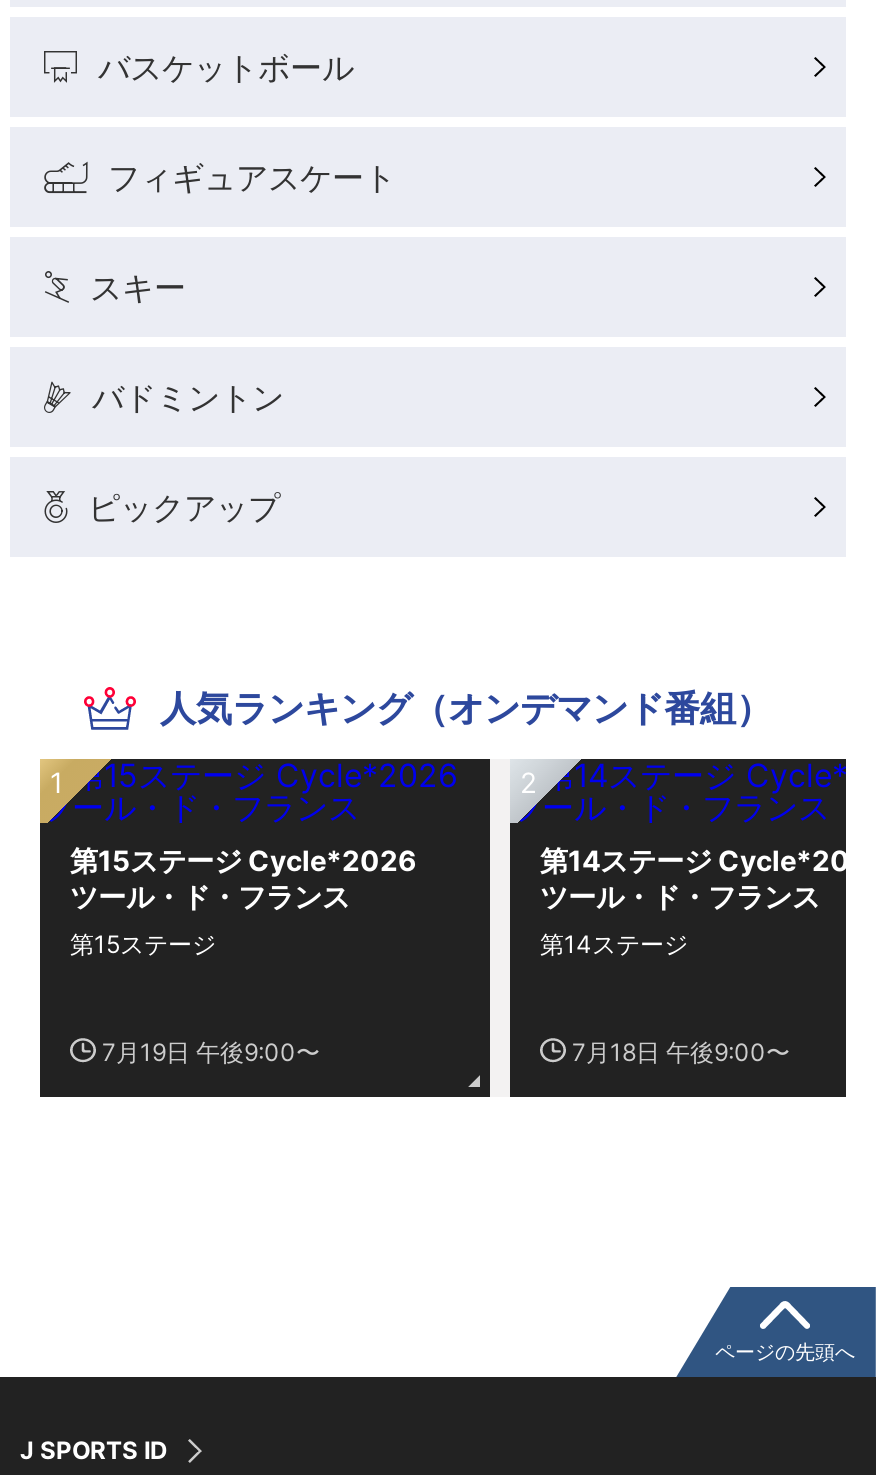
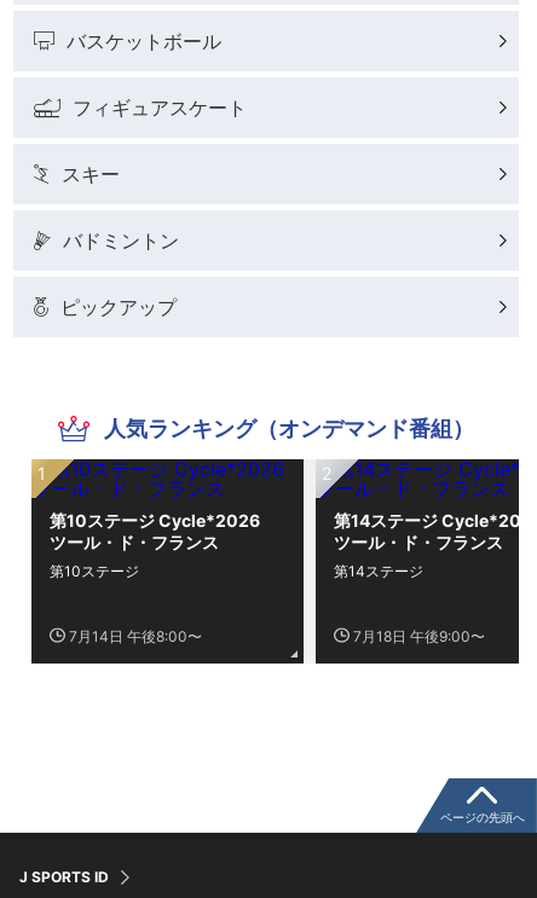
[70,842,444,876] 第15ステージ Cycle*2026 -> [50,510,277,530] 第10ステージ Cycle*2026
[70,928,216,958] 第15ステージ -> [50,562,139,580] 第10ステージ
[102,1037,320,1067] 7月19日 午後9:00〜 -> [69,627,202,646] 7月14日 午後8:00〜

